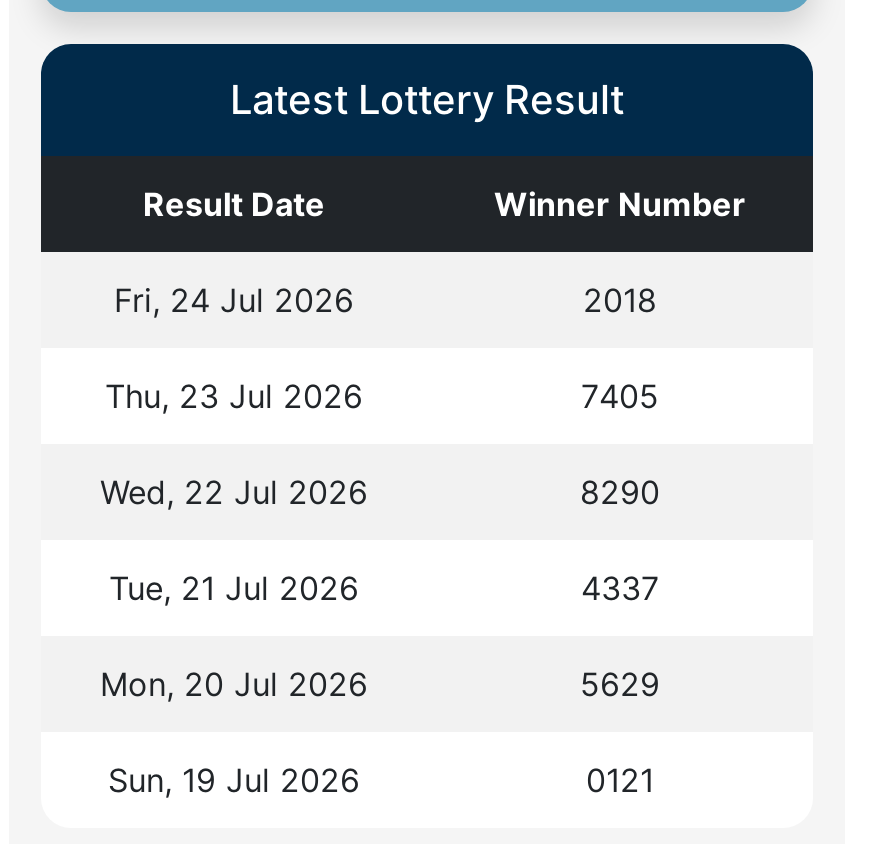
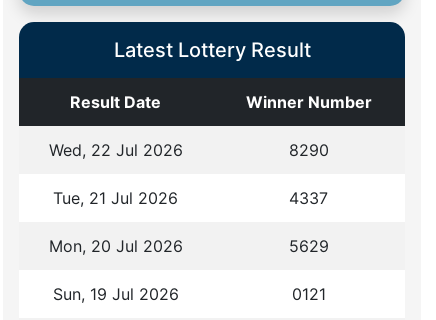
[105,280,659,416] Fri, 24 Jul 2026 | 2018 | Thu, 23 Jul 2026 | 7405 -> none

